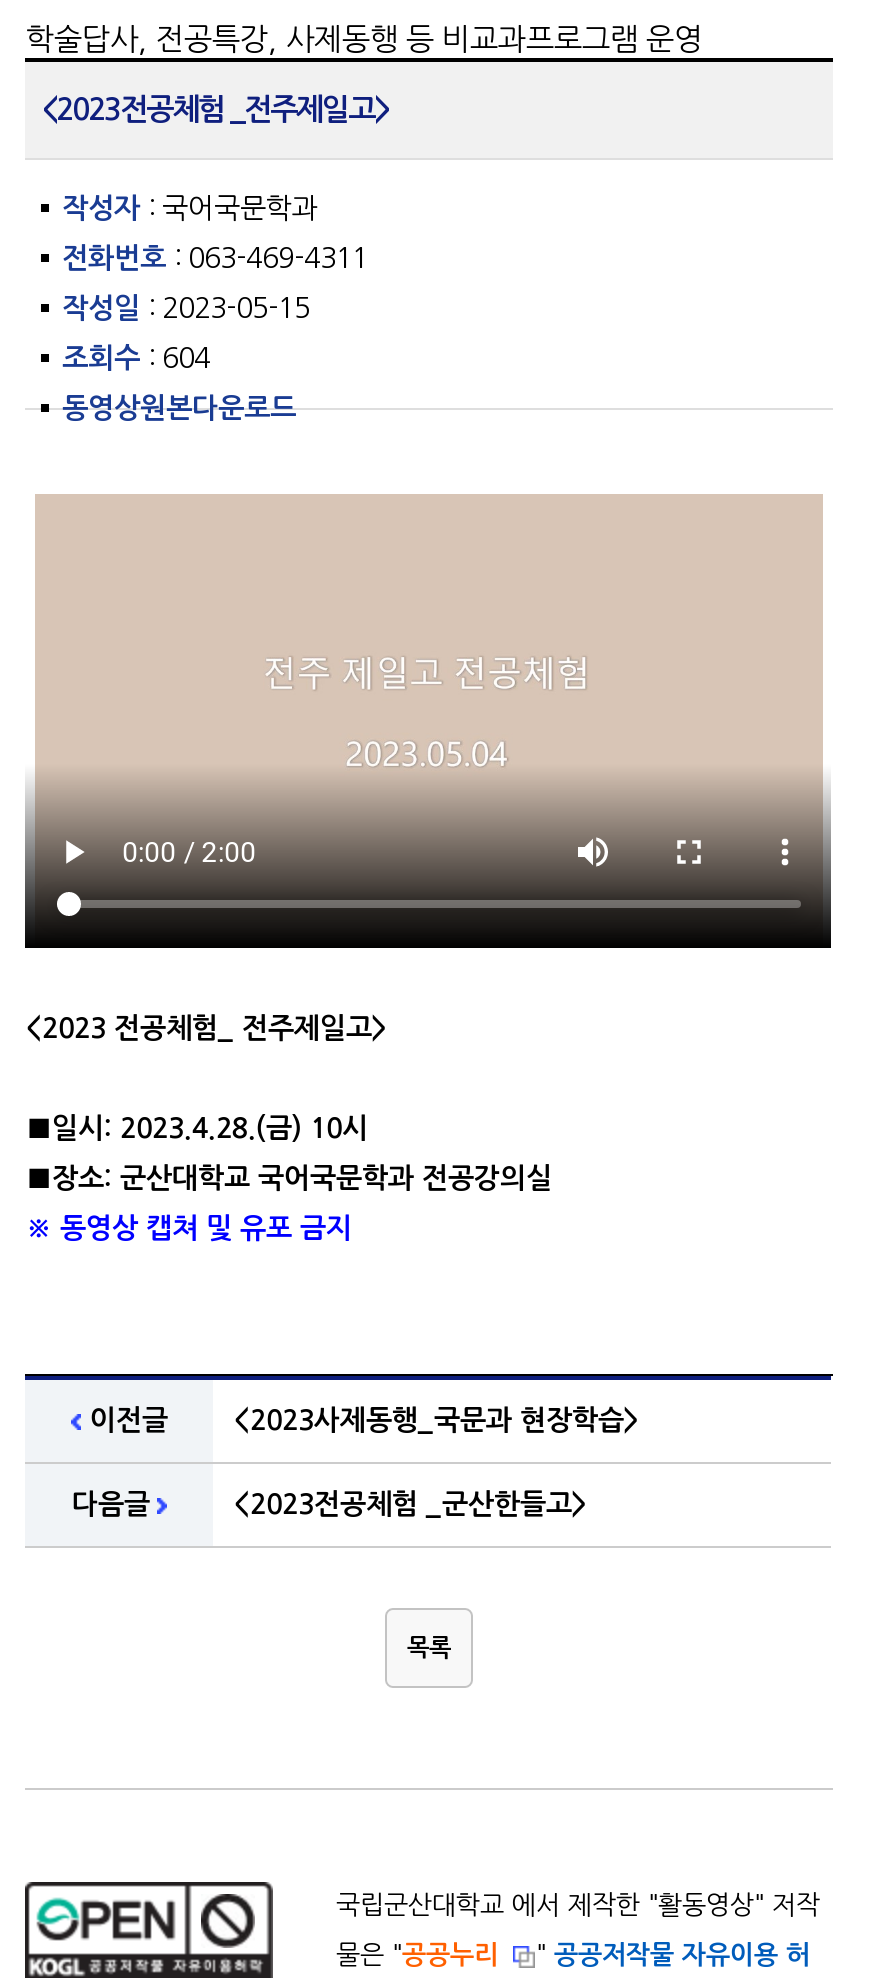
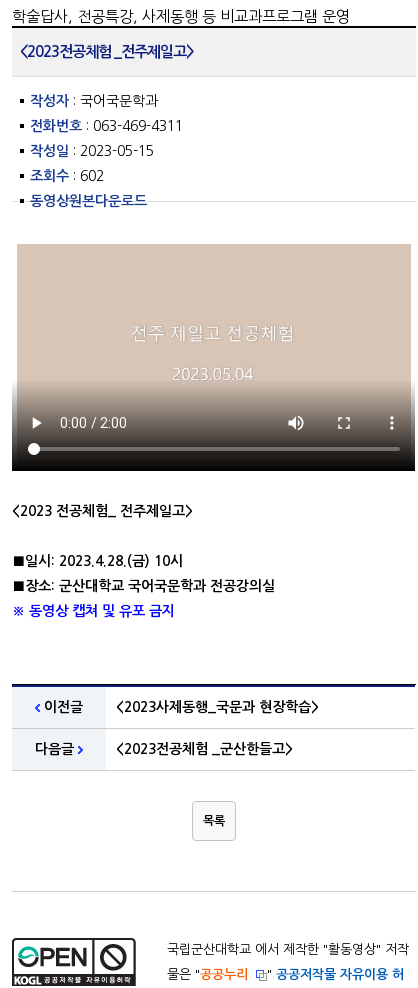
[62,344,210,372] 조회수: 604 -> [30,169,104,183] 조회수: 602

